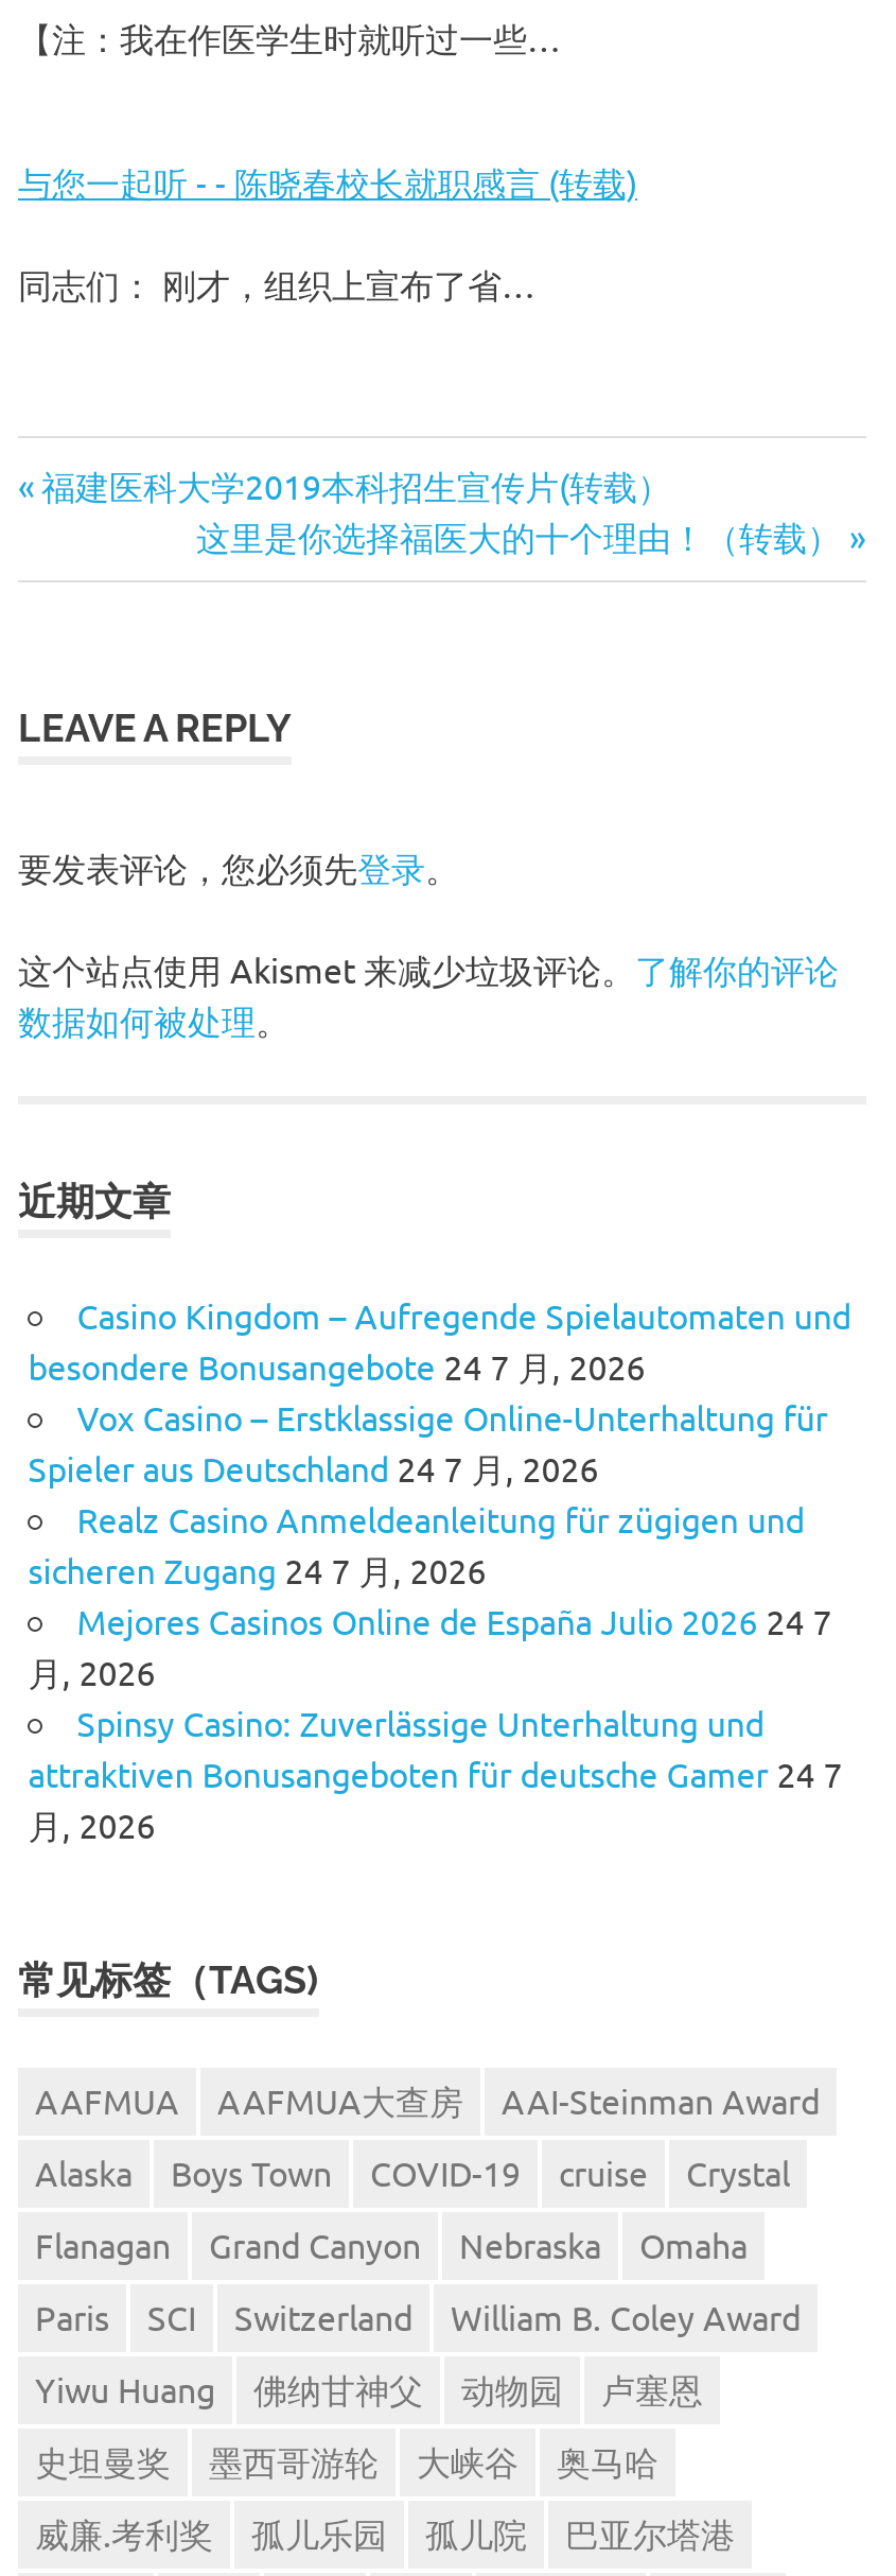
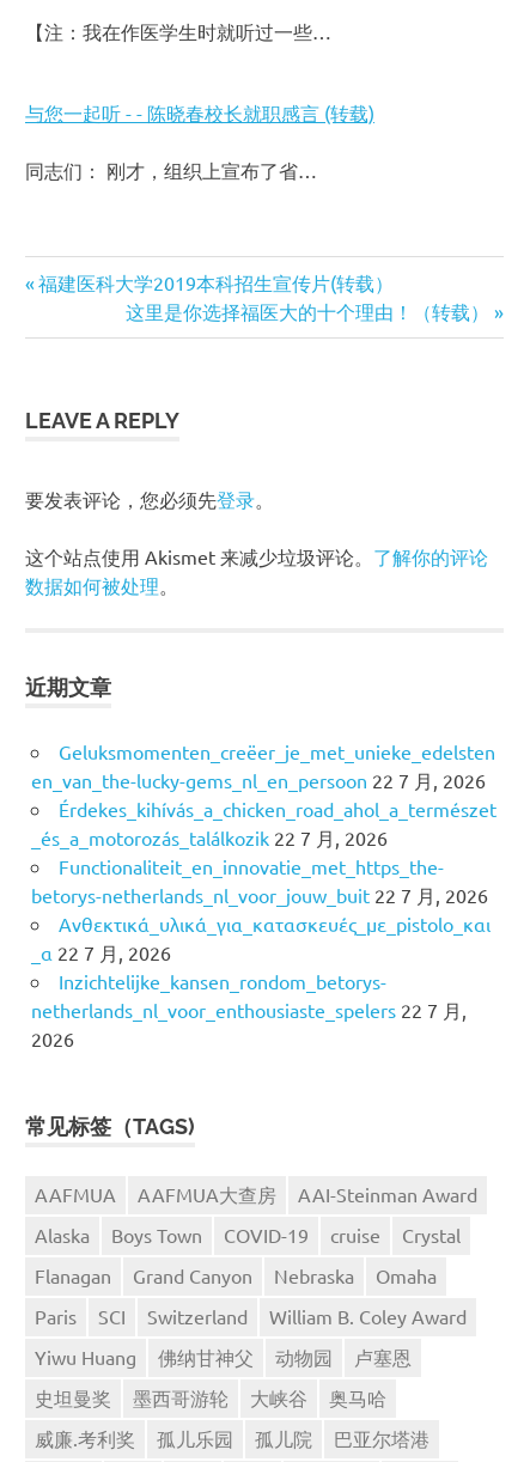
[28,1294,851,1845] Casino Kingdom – Aufregende Spielautomaten und | besondere Bonusangebote 24 7 月, 2026 | Vox Casino – Erstklassige Online-Unterhaltung für | Spieler aus Deutschland 24 7 月, 2026 | Realz Casino Anmeldeanleitung für zügigen und | sicheren Zugang 24 7 月, 2026 | Mejores Casinos Online de España Julio 2026 24 7 | 月, 2026 | Spinsy Casino: Zuverlässige Unterhaltung und | attraktiven Bonusangeboten für deutsche Gamer 24 7 | 月, 2026 -> [31,739,496,1050] Geluksmomenten_creëer_je_met_unieke_edelsten | en_van_the-lucky-gems_nl_en_persoon 22 7 月, 2026 | Érdekes_kihívás_a_chicken_road_ahol_a_természet | _és_a_motorozás_találkozik 22 7 月, 2026 | Functionaliteit_en_innovatie_met_https_the- | betorys-netherlands_nl_voor_jouw_buit 22 7 月, 2026 | Ανθεκτικά_υλικά_για_κατασκευές_με_pistolo_και | _α 22 7 月, 2026 | Inzichtelijke_kansen_rondom_betorys- | netherlands_nl_voor_enthousiaste_spelers 22 7 月, | 2026

